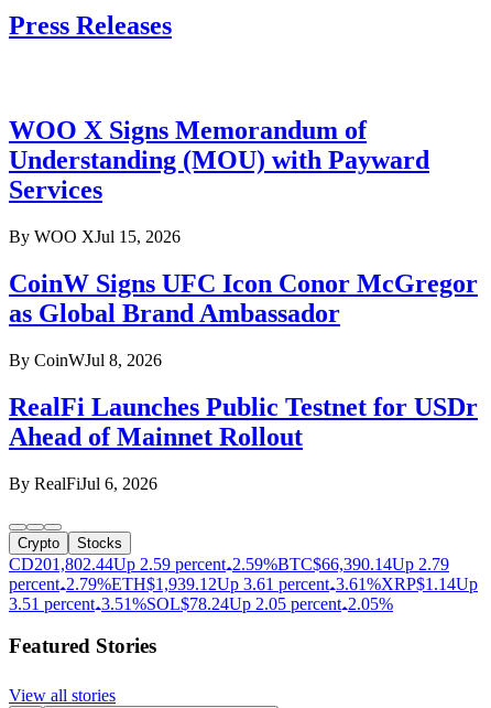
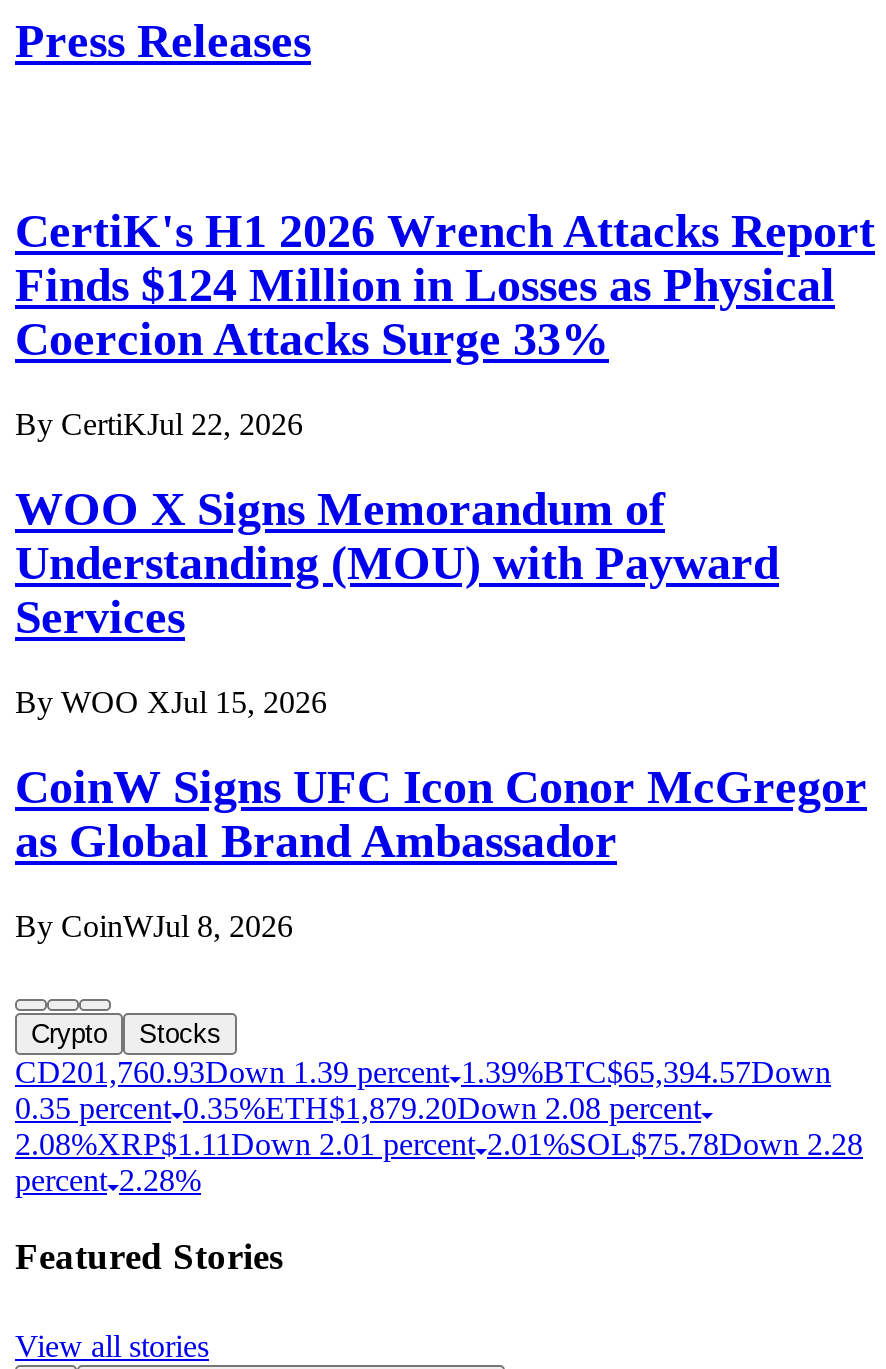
none -> [15,205,875,441] CertiK's H1 2026 Wrench Attacks Report | Finds $124 Million in Losses as Physical | Coercion Attacks Surge 33% | By CertiKJul 22, 2026
moved [9,116,478,369] -> [15,483,867,942]: WOO X Signs Memorandum of | Understanding (MOU) with Payward | Services | By WOO XJul 15, 2026 | CoinW Signs UFC Icon Conor McGregor | as Global Brand Ambassador | By CoinWJul 8, 2026
[9,392,478,493] RealFi Launches Public Testnet for USDr | Ahead of Mainnet Rollout | By RealFiJul 6, 2026 -> none
[9,554,478,613] CD201,802.44Up 2.59 percent 2.59%BTC$66,390.14 Up 2.79 | percent 2.79%ETH$1,939.12 Up 3.61 percent 3.61%XRP$1.14 Up | 3.51 percent 3.51%SOL $78.24 Up 2.05 percent 2.05% -> [15,1054,863,1196] CD201,760.93Down 1.39 percent 1.39%BTC$65,394.57Down | 0.35 percent 0.35%ETH$1,879.20Down 2.08 percent | 2.08%XRP$1.11 Down 2.01 percent 2.01%SOL $75.78Down 2.28 | percent 2.28%

